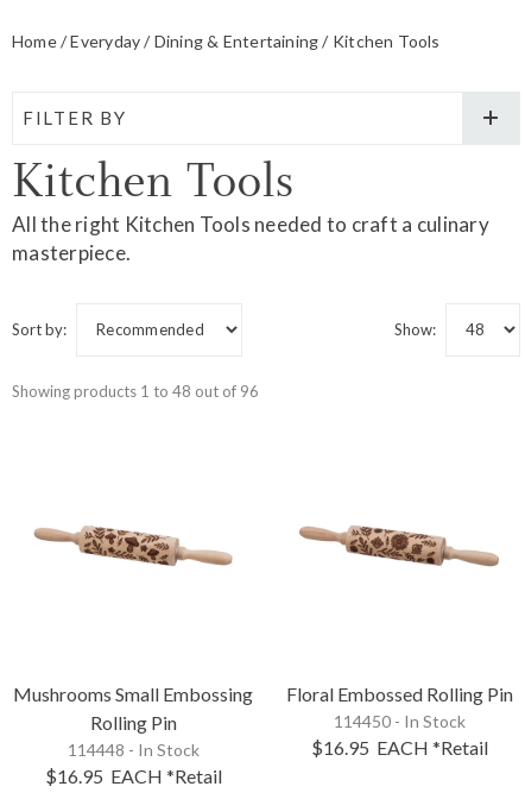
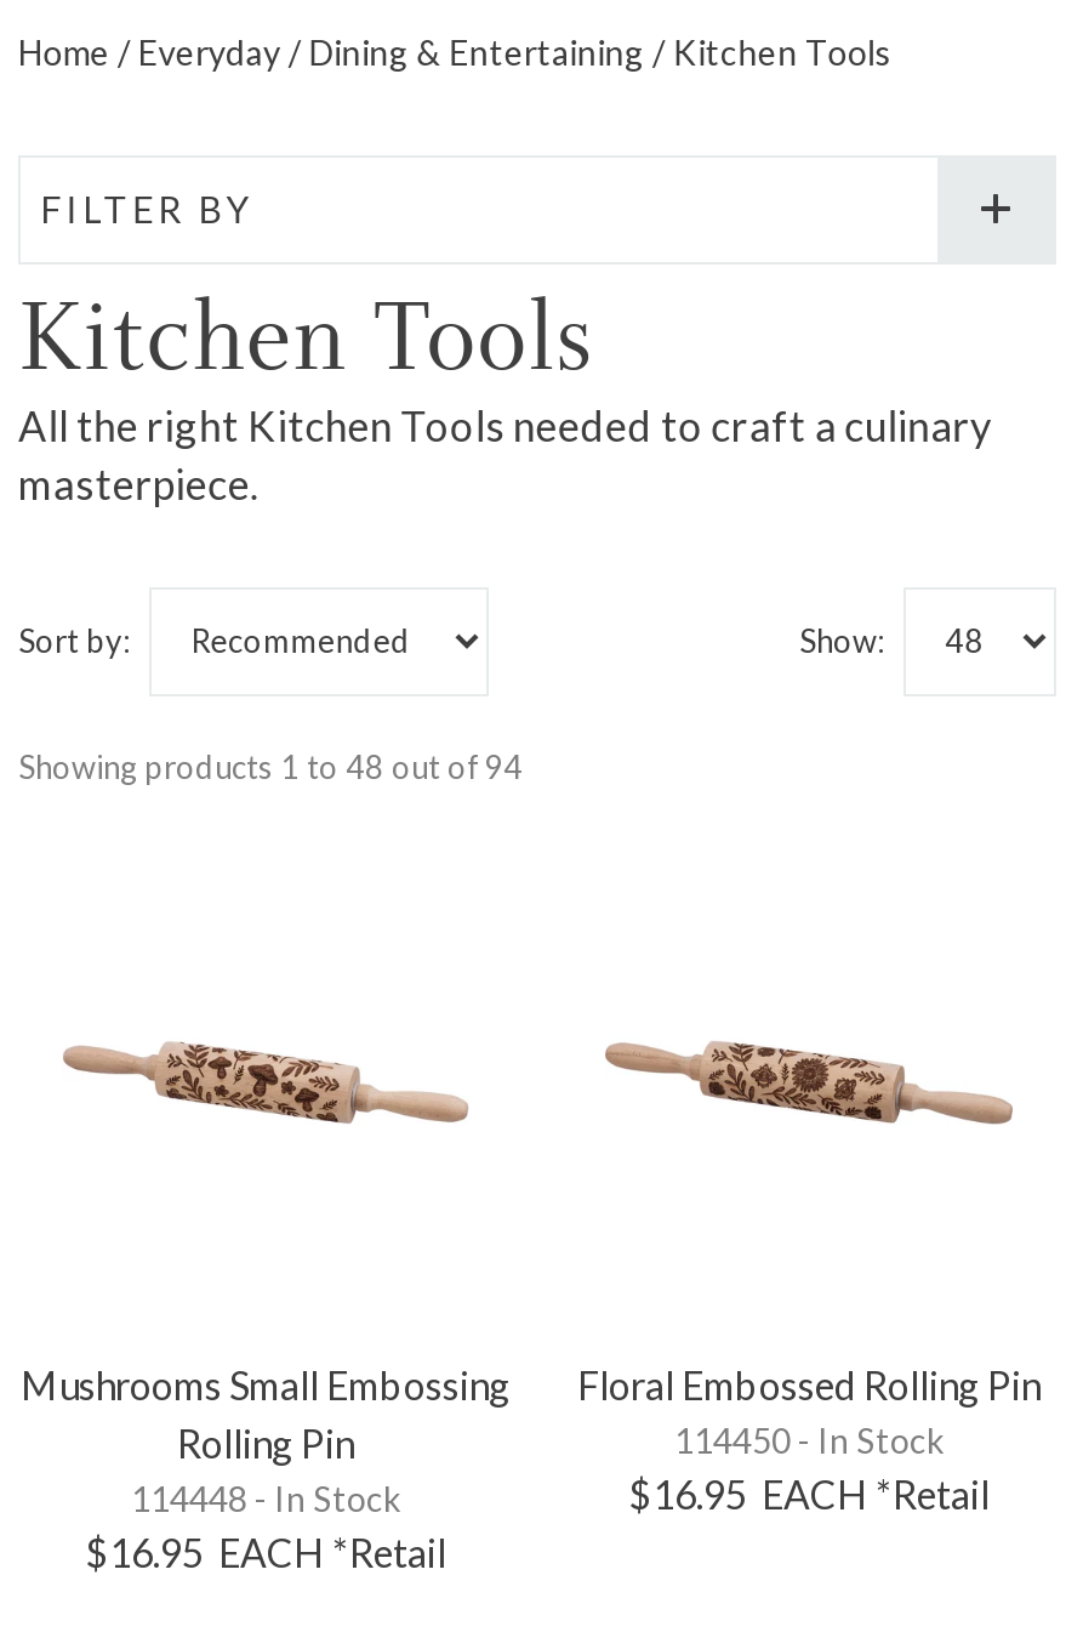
[12,382,259,401] Showing products 1 to 48 out of 96 -> [18,747,523,786] Showing products 1 to 48 out of 94

